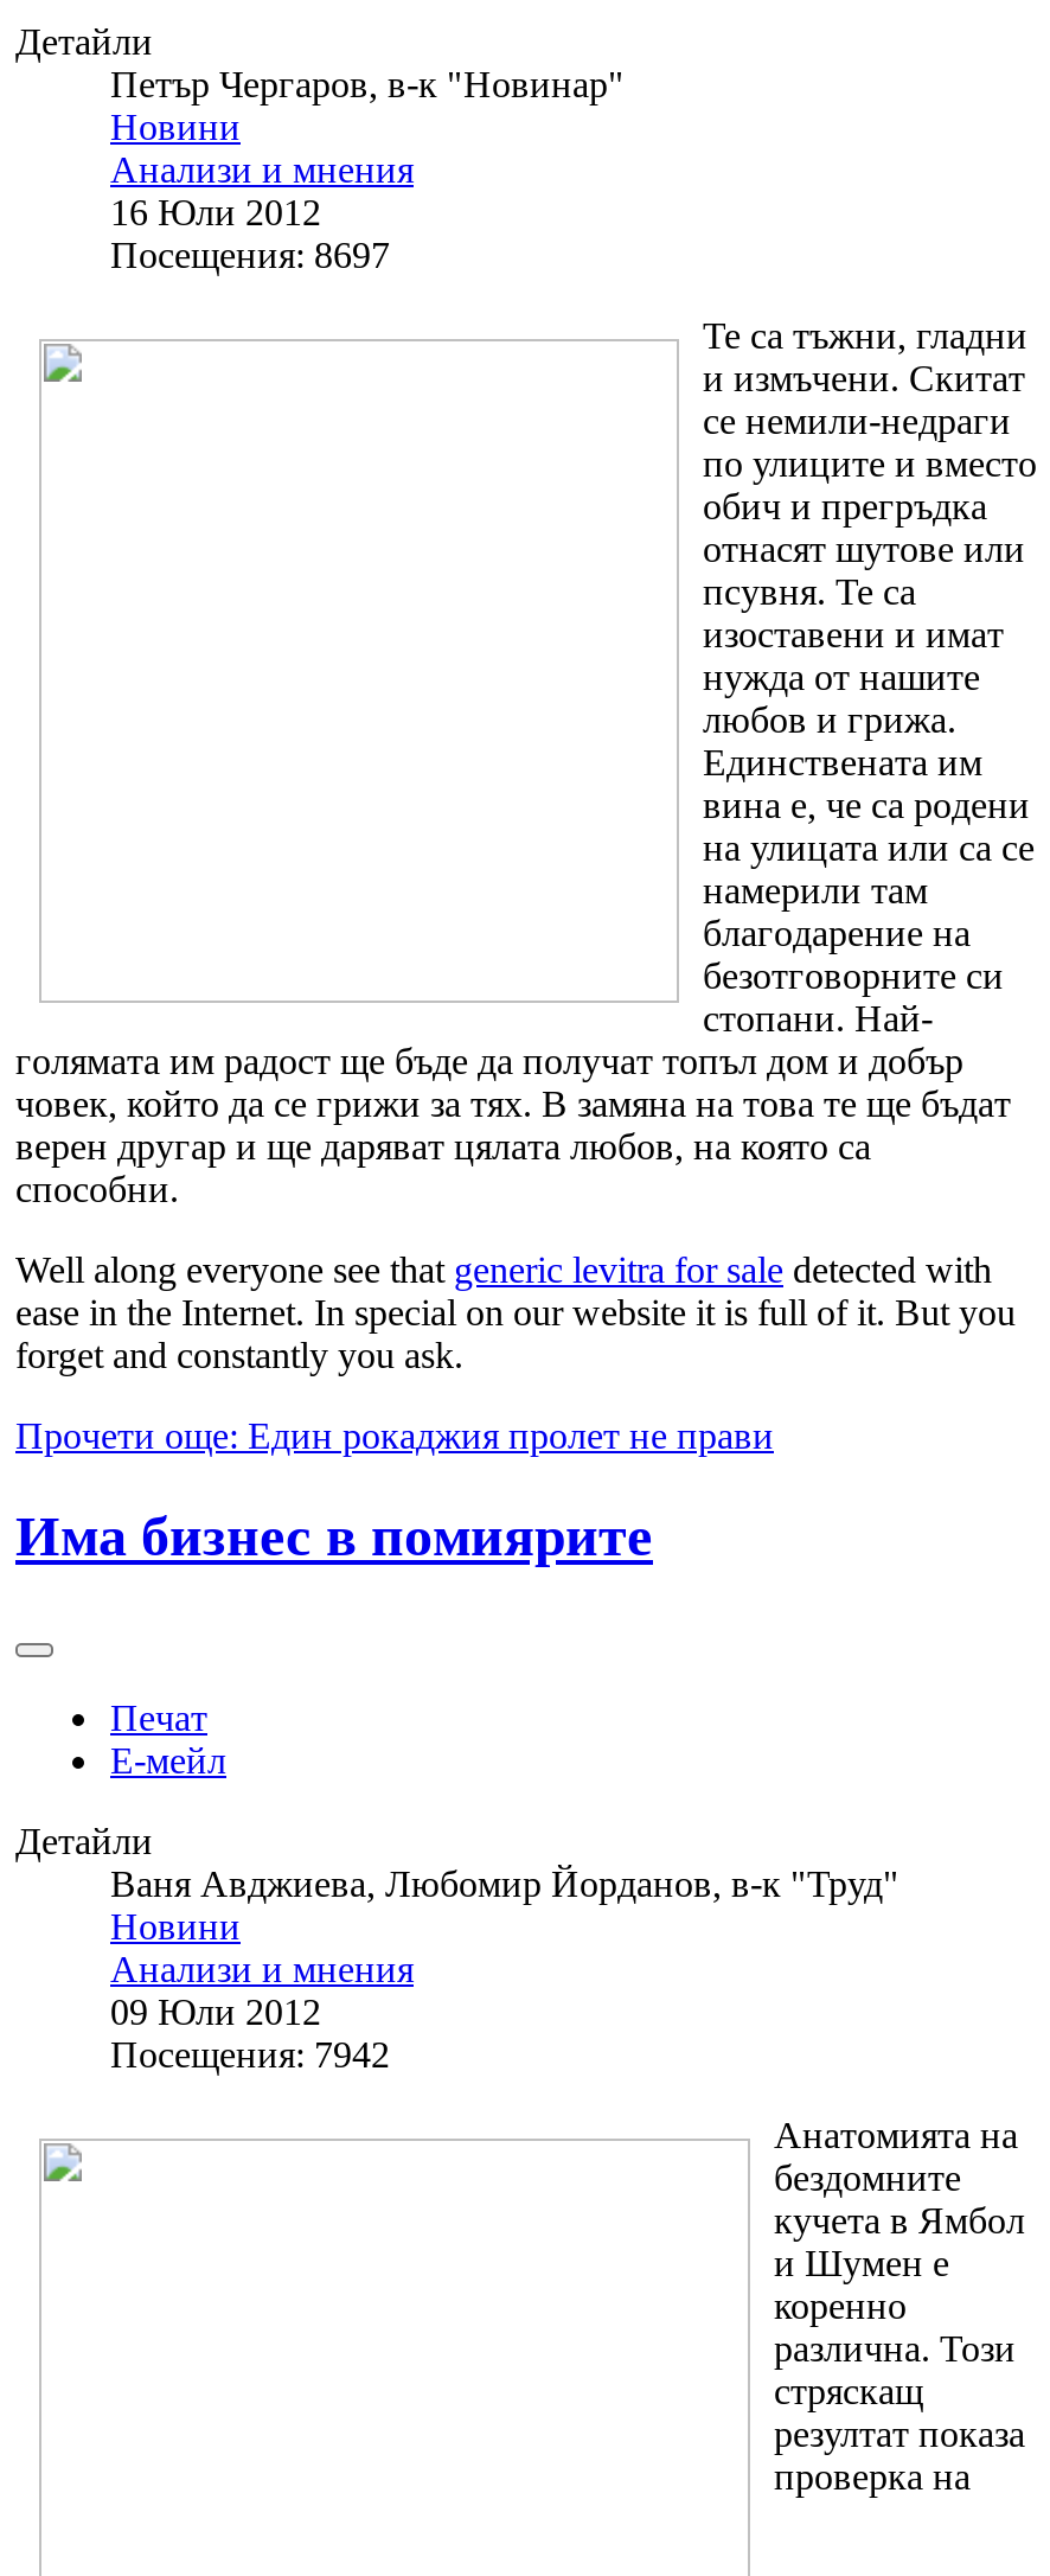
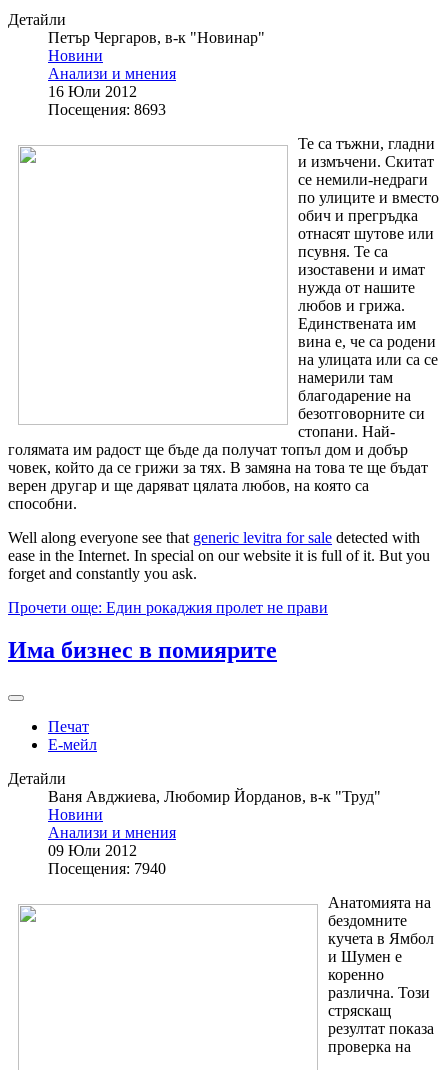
[110,234,390,274] Посещения: 8697 -> [48,101,166,118] Посещения: 8693
[110,2033,390,2073] Посещения: 7942 -> [48,859,166,876] Посещения: 7940

